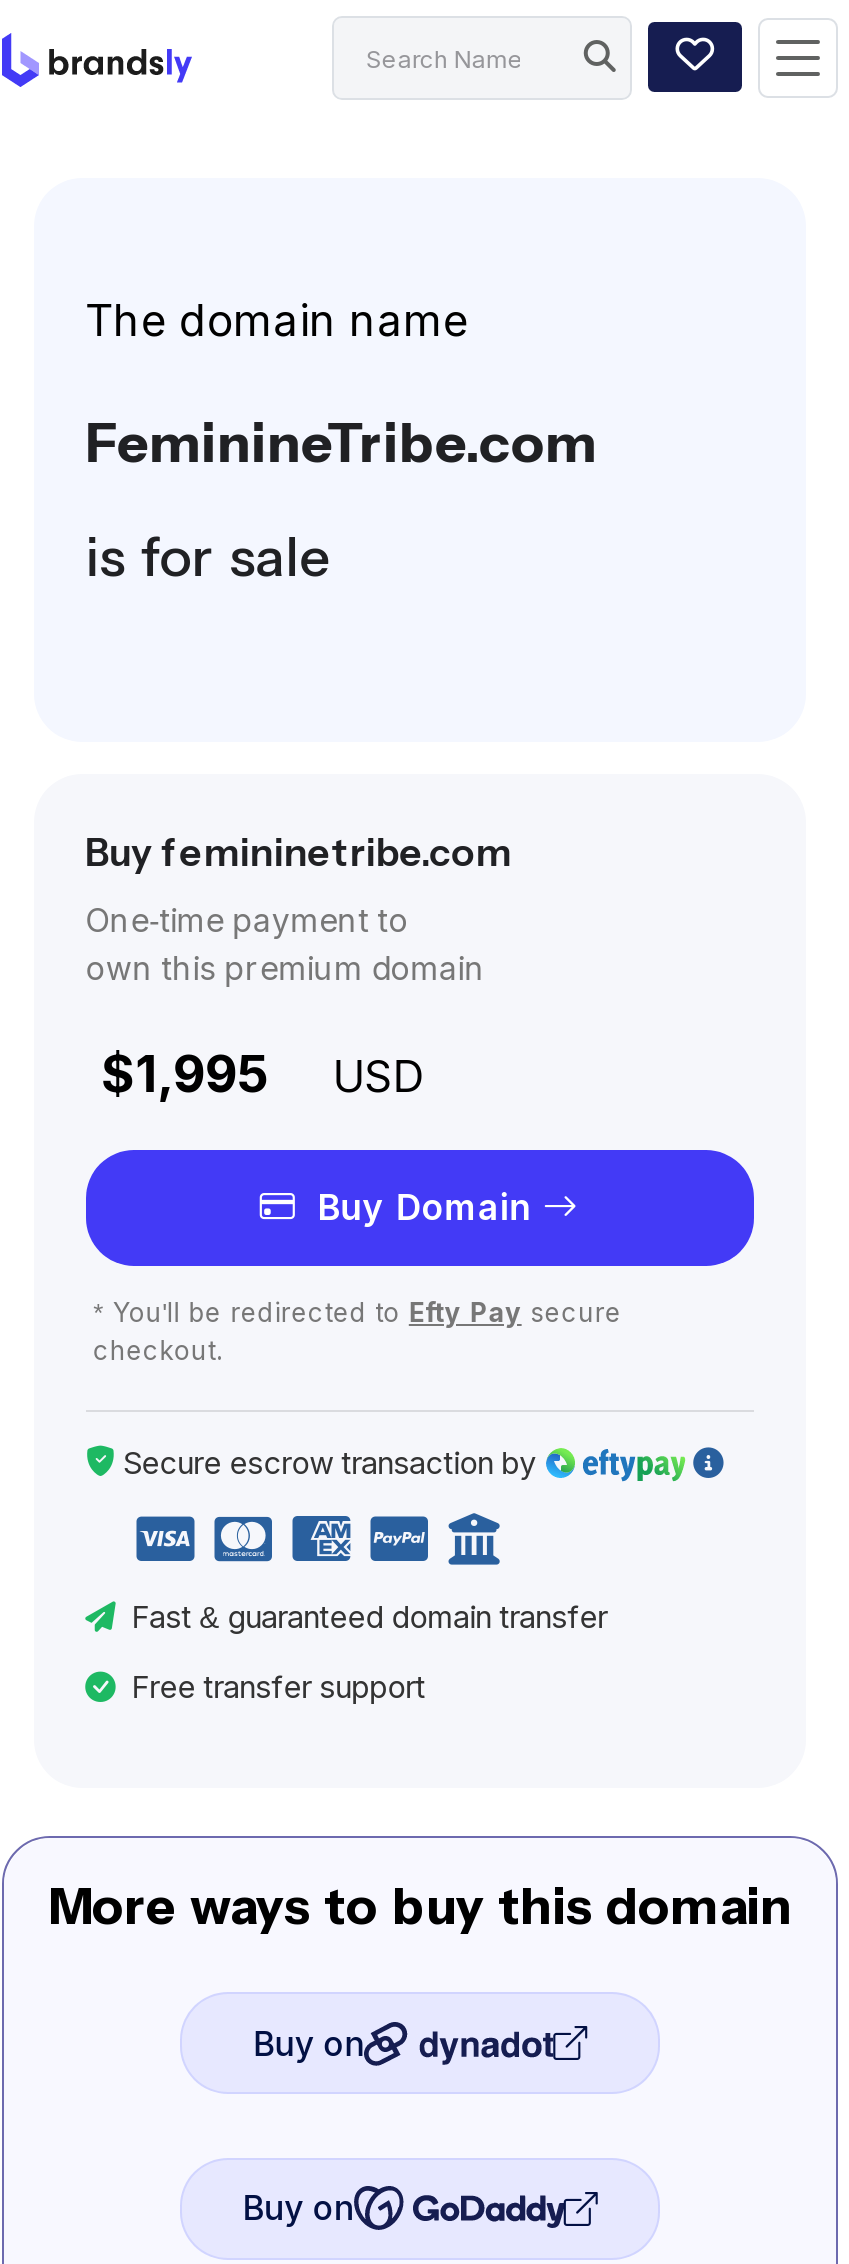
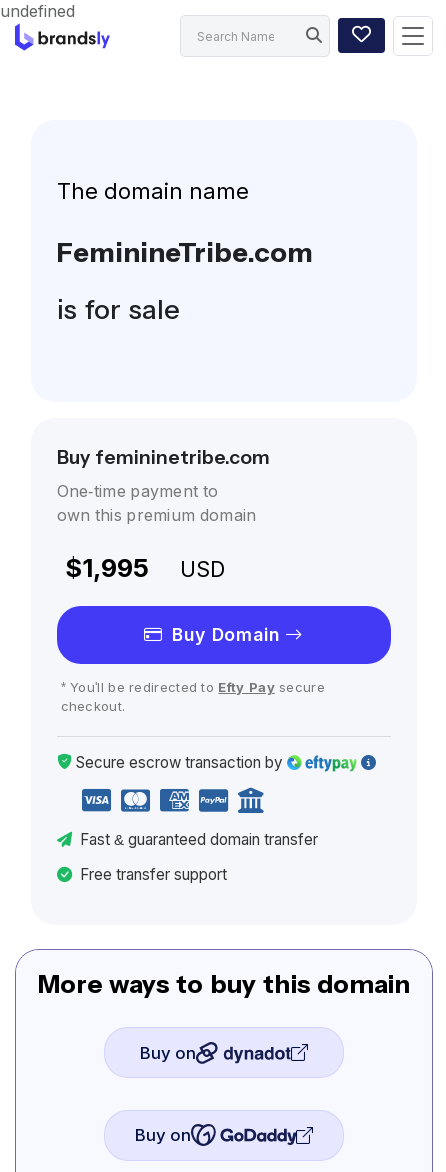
none -> [0,3,75,20] undefined

